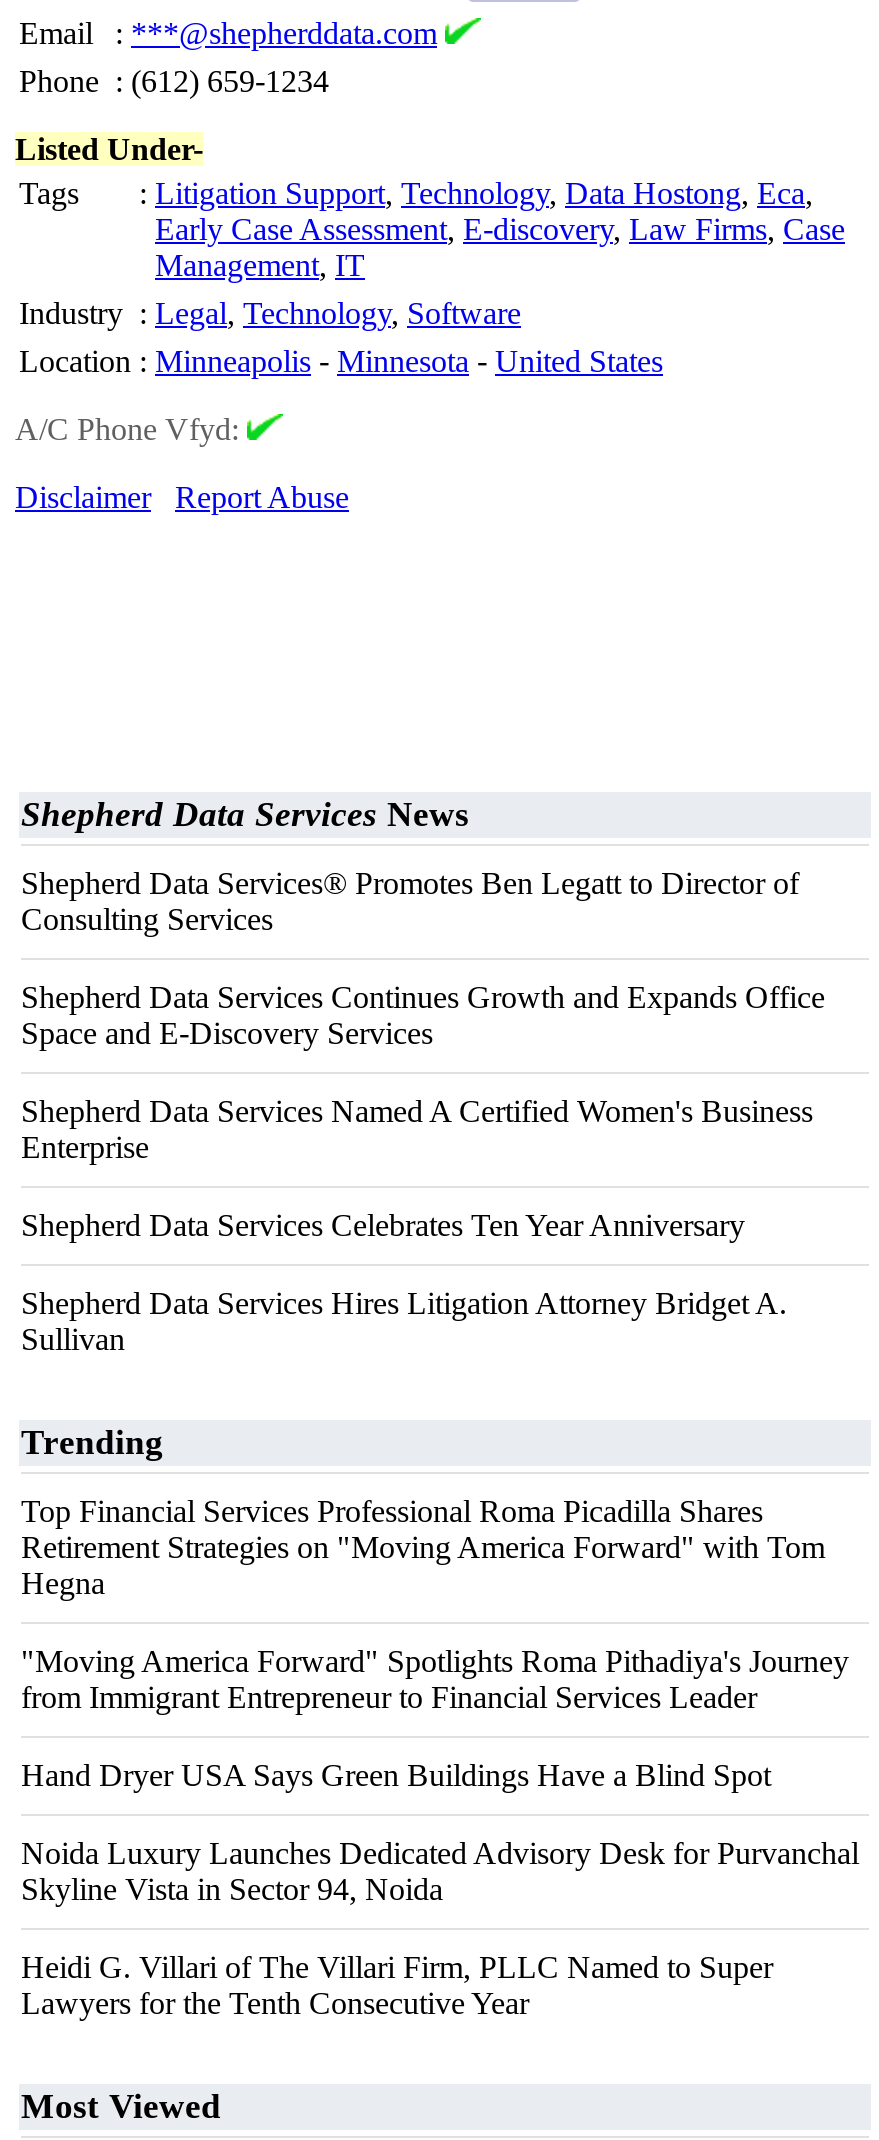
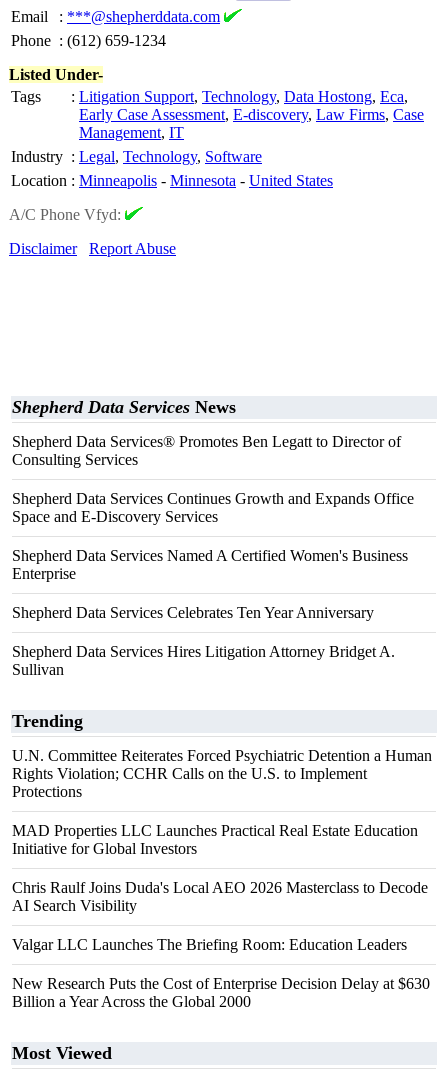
[21,1494,825,1600] Top Financial Services Professional Roma Picadilla Shares | Retirement Strategies on "Moving America Forward" with Tom | Hegna -> [12,747,432,800] U.N. Committee Reiterates Forced Psychiatric Detention a Human | Rights Violation; CCHR Calls on the U.S. to Implement | Protections
[21,1644,849,1714] "Moving America Forward" Spotlights Roma Pithadiya's Journey | from Immigrant Entrepreneur to Financial Services Leader -> [12,822,418,857] MAD Properties LLC Launches Practical Real Estate Education | Initiative for Global Investors
[21,1758,771,1792] Hand Dryer USA Says Green Buildings Have a Blind Spot -> [12,879,428,914] Chris Raulf Joins Duda's Local AEO 2026 Masterclass to Decode | AI Search Visibility
[21,1836,859,1906] Noida Luxury Launches Dedicated Advisory Desk for Purvanchal | Skyline Vista in Sector 94, Noida -> [12,936,407,953] Valgar LLC Launches The Briefing Room: Education Leaders
[21,1950,773,2020] Heidi G. Villari of The Villari Firm, PLLC Named to Super | Lawyers for the Tenth Consecutive Year -> [12,975,430,1010] New Research Puts the Cost of Enterprise Decision Delay at $630 | Billion a Year Across the Global 2000

